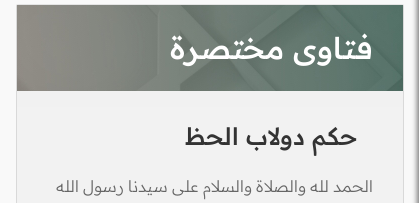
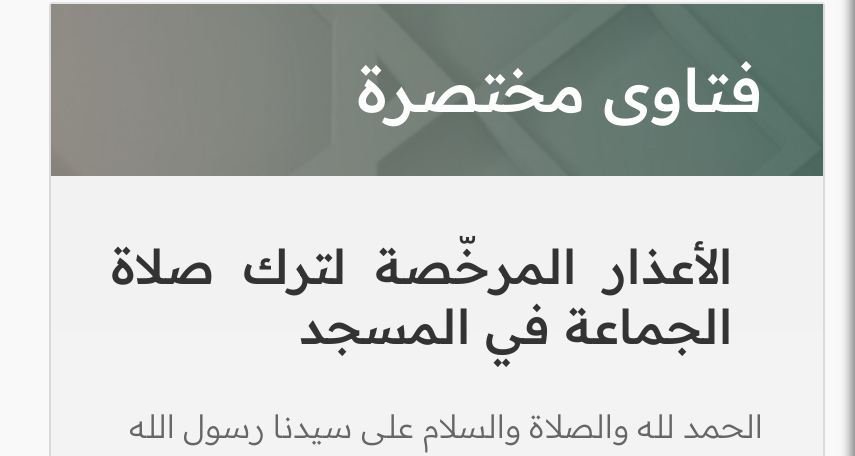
[185,121,358,151] حكم دولاب الحظ -> [111,236,733,356] الأعذار المرخّصة لترك صلاة | الجماعة في المسجد

